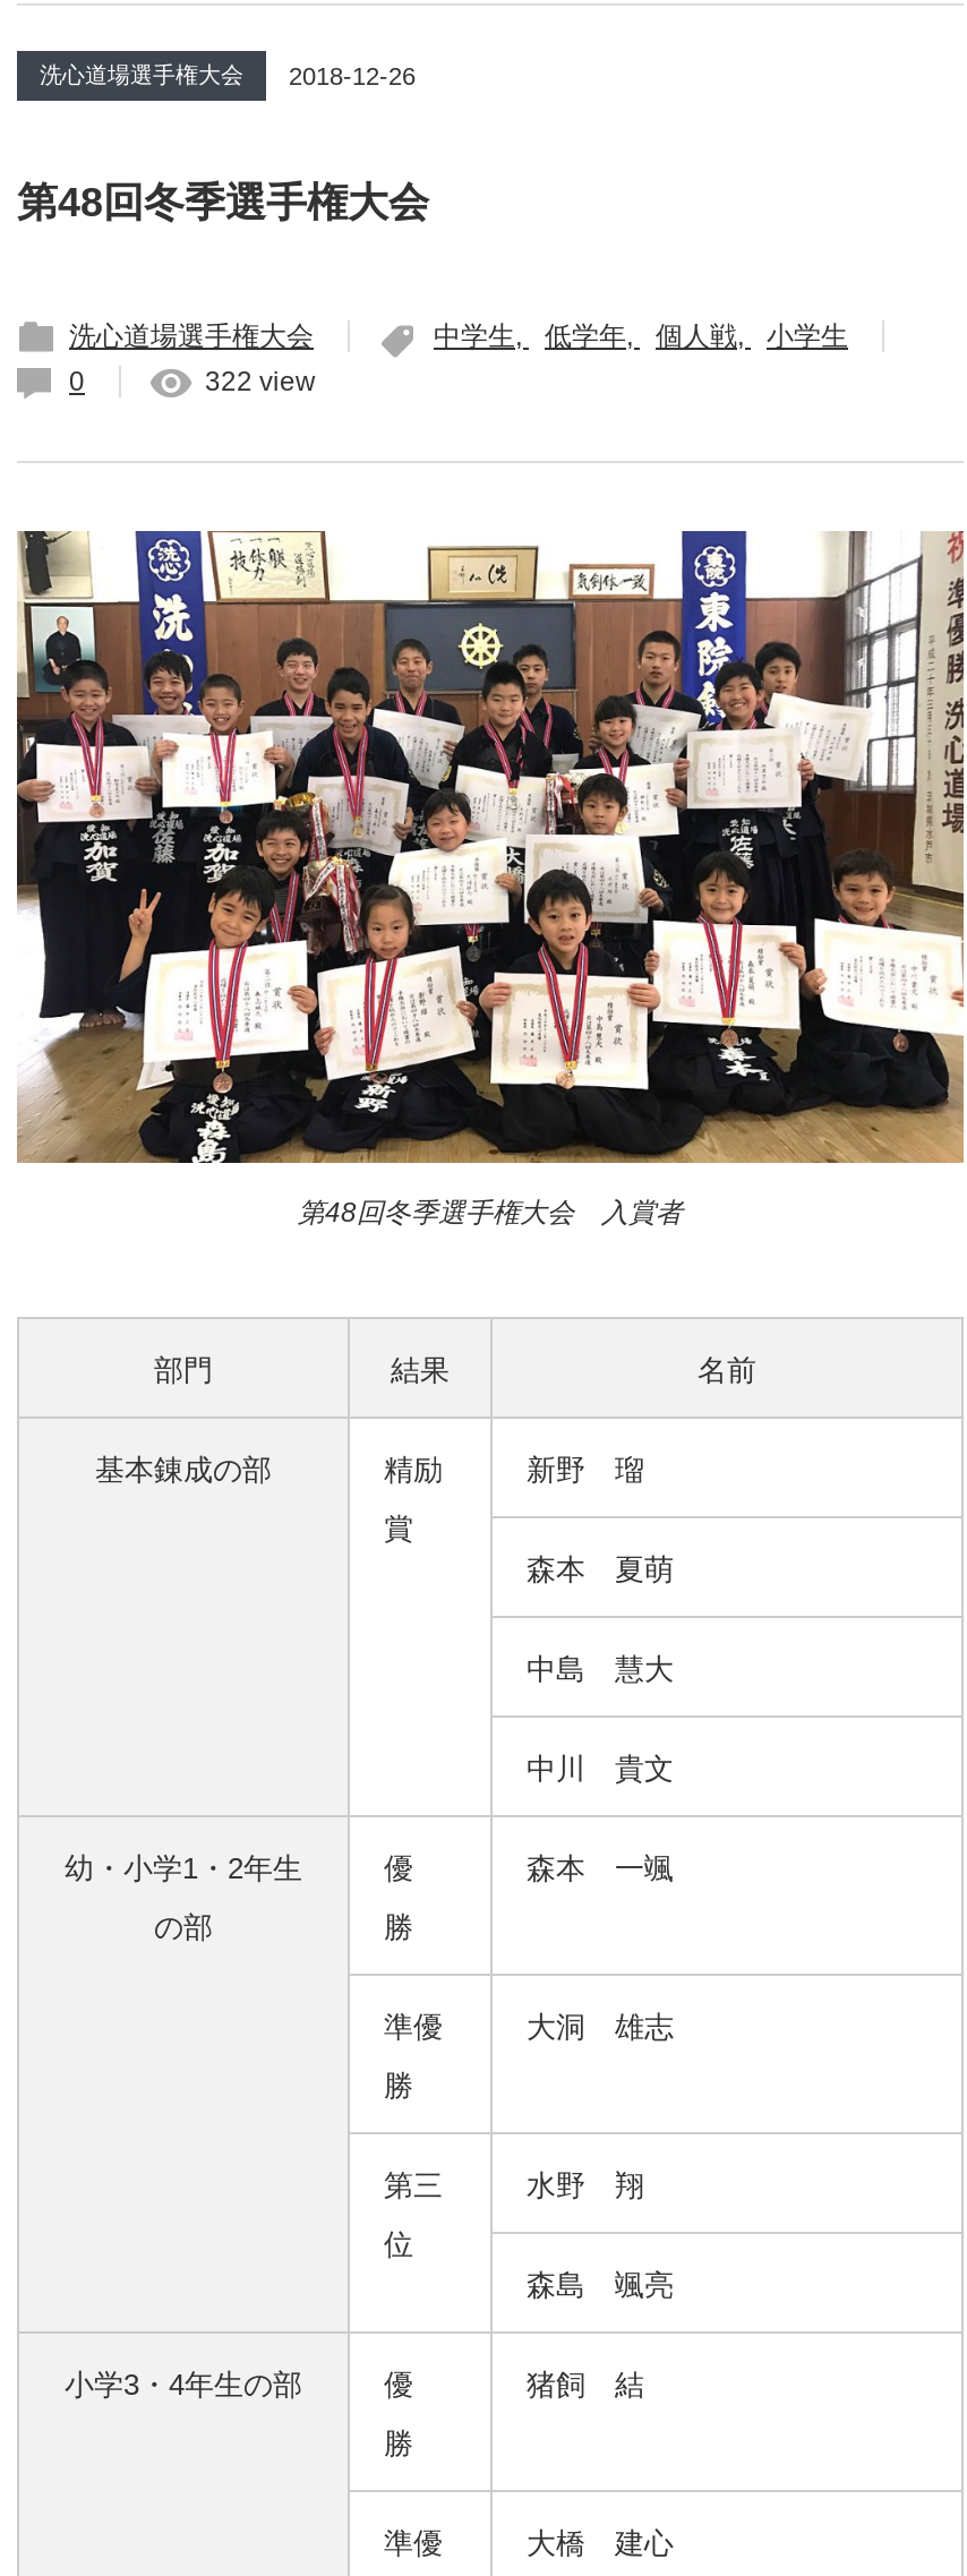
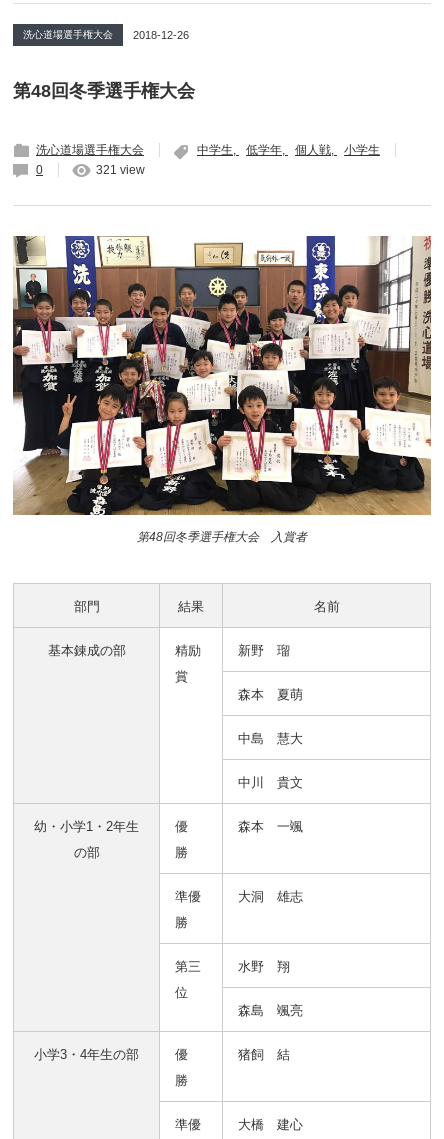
[205,366,316,397] 322 view -> [96,163,145,177] 321 view

